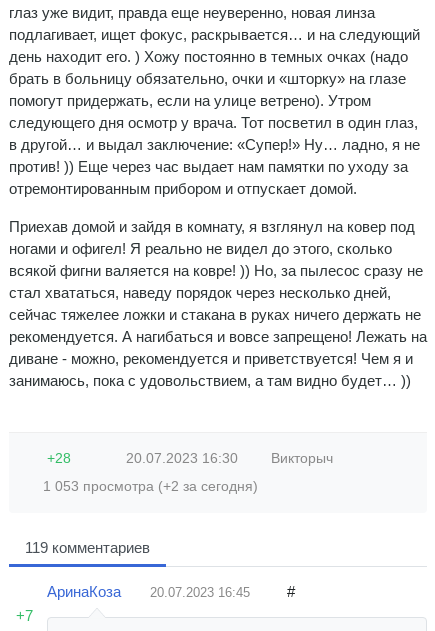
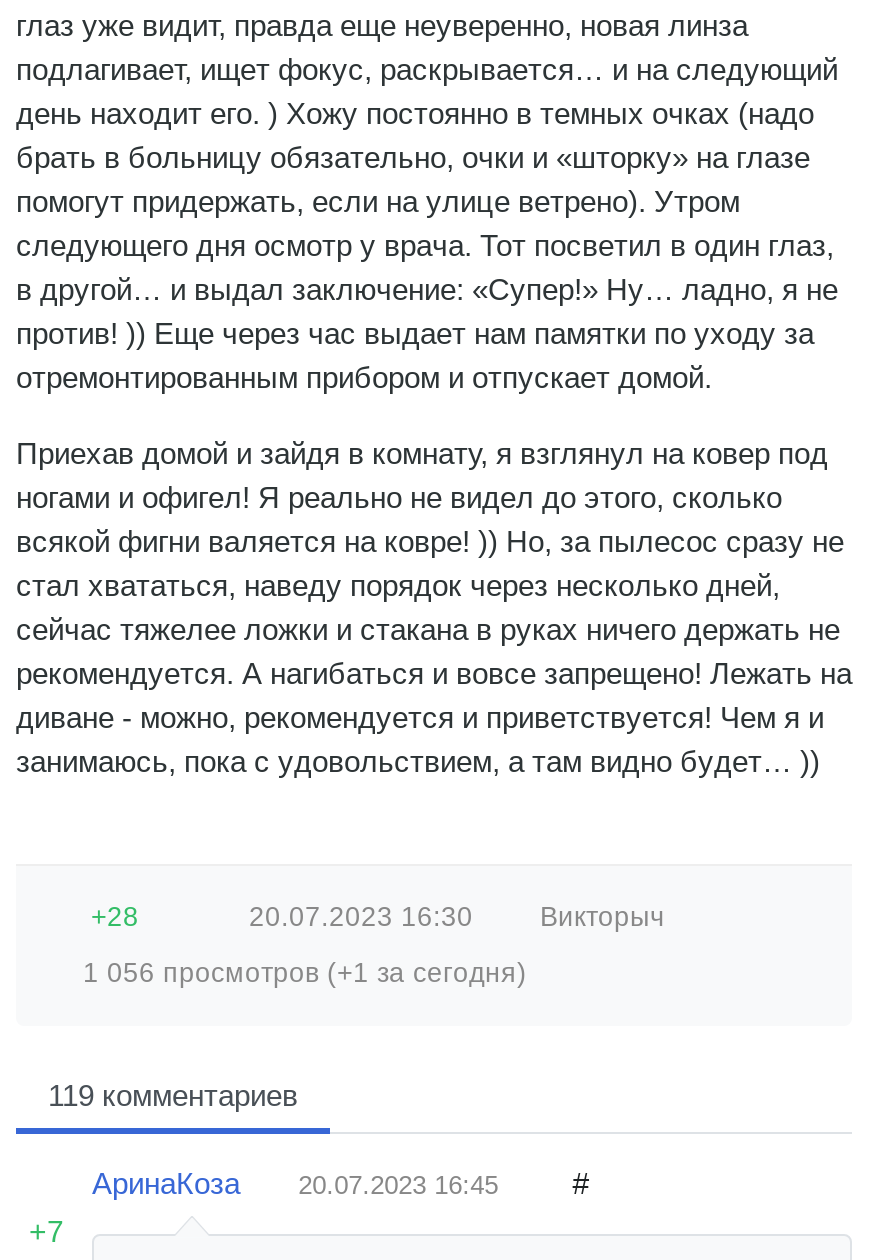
[38,479,257,494] 1 053 просмотра (+2 за сегодня) -> [75,957,527,987] 1 056 просмотров (+1 за сегодня)

